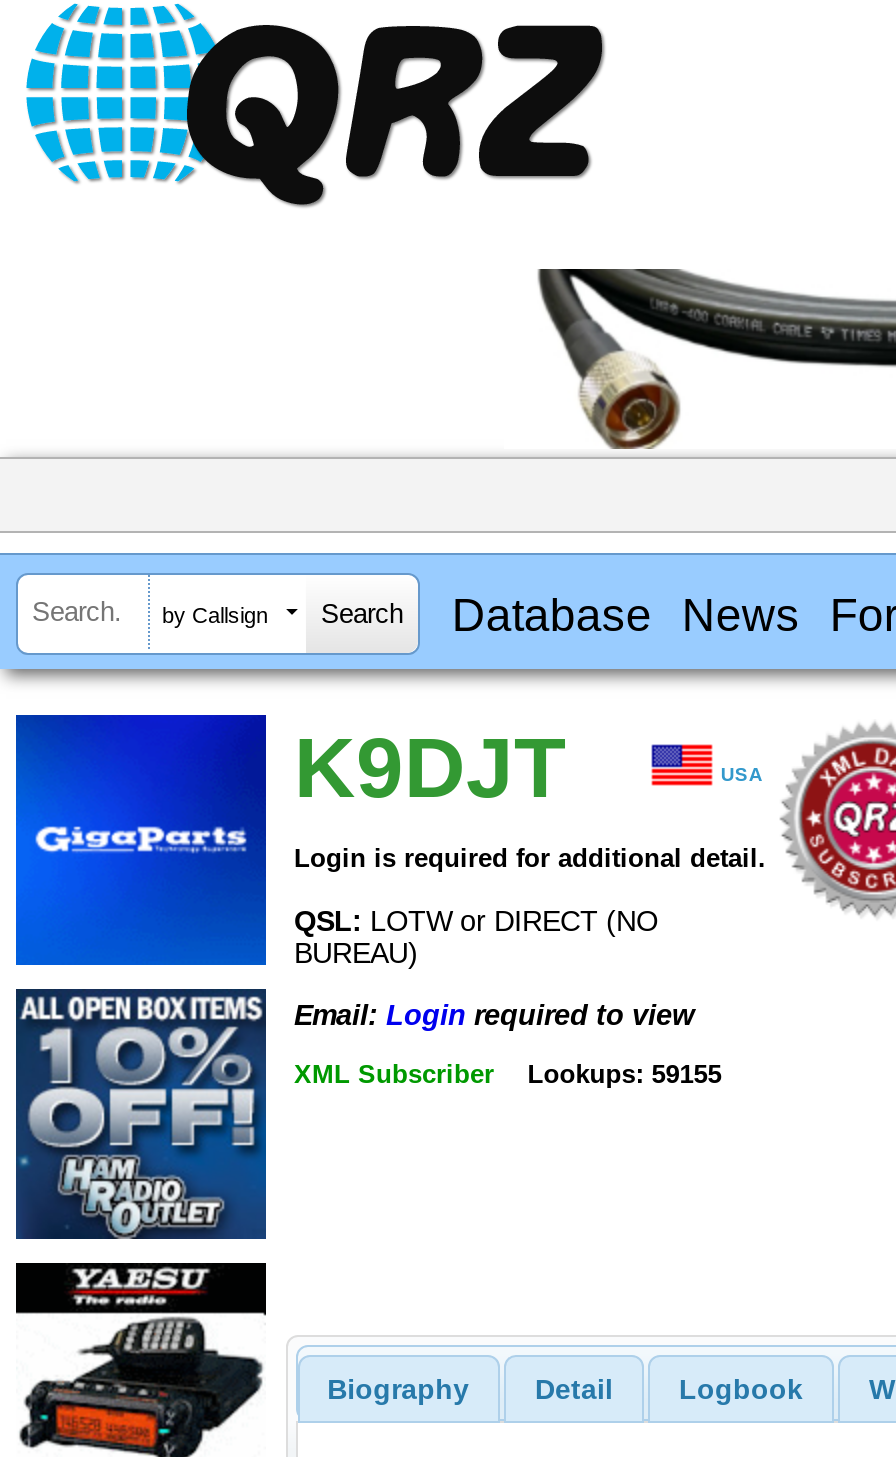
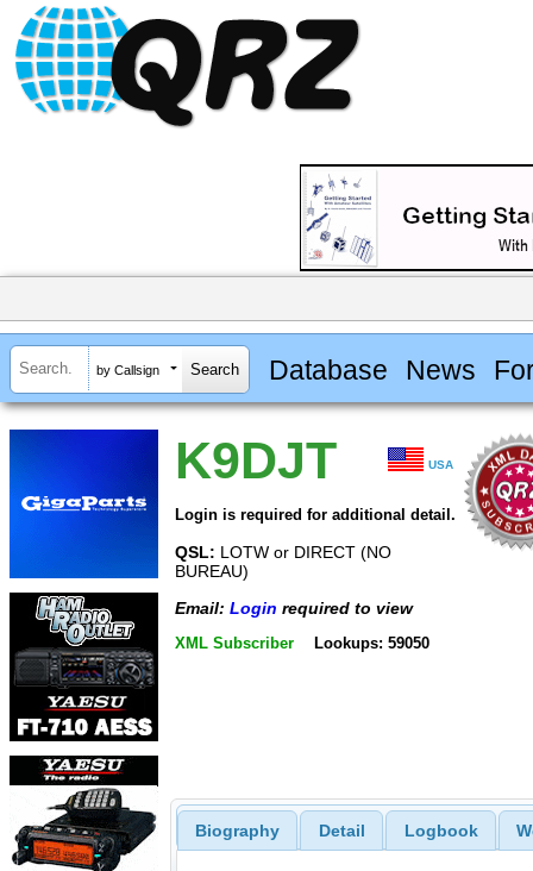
[504,267,890,451] [image] -> [299,163,529,272] [image]
[14,989,722,1241] [image] | XML Subscriber Lookups: 59155 -> [8,593,429,742] [image] | XML Subscriber Lookups: 59050

